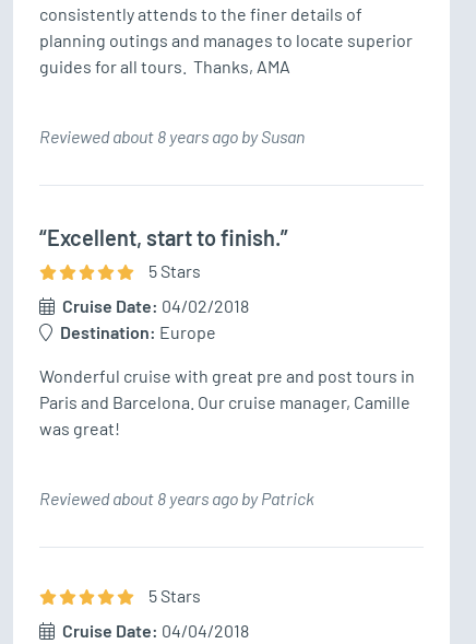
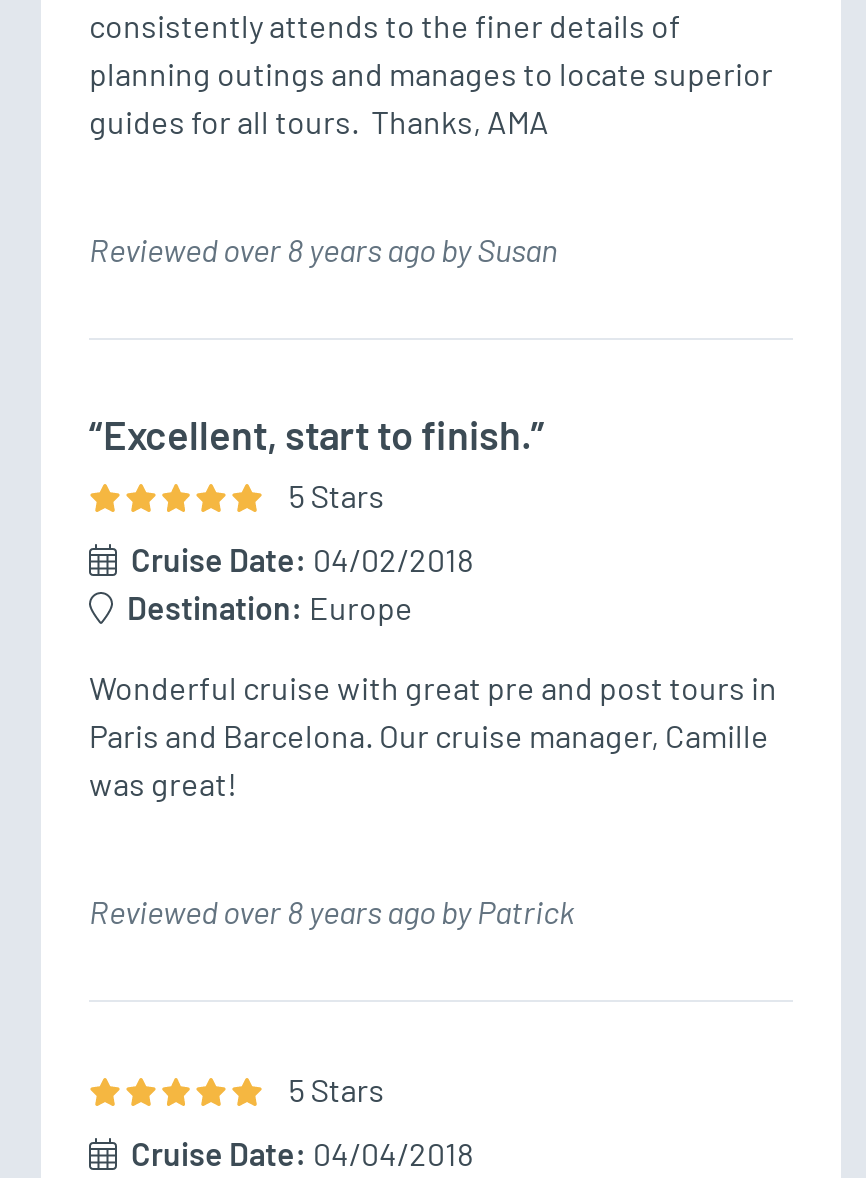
[39,126,305,147] Reviewed about 8 years ago by Susan -> [89,230,557,268] Reviewed over 8 years ago by Susan
[39,488,314,508] Reviewed about 8 years ago by Patrick -> [89,892,575,930] Reviewed over 8 years ago by Patrick

